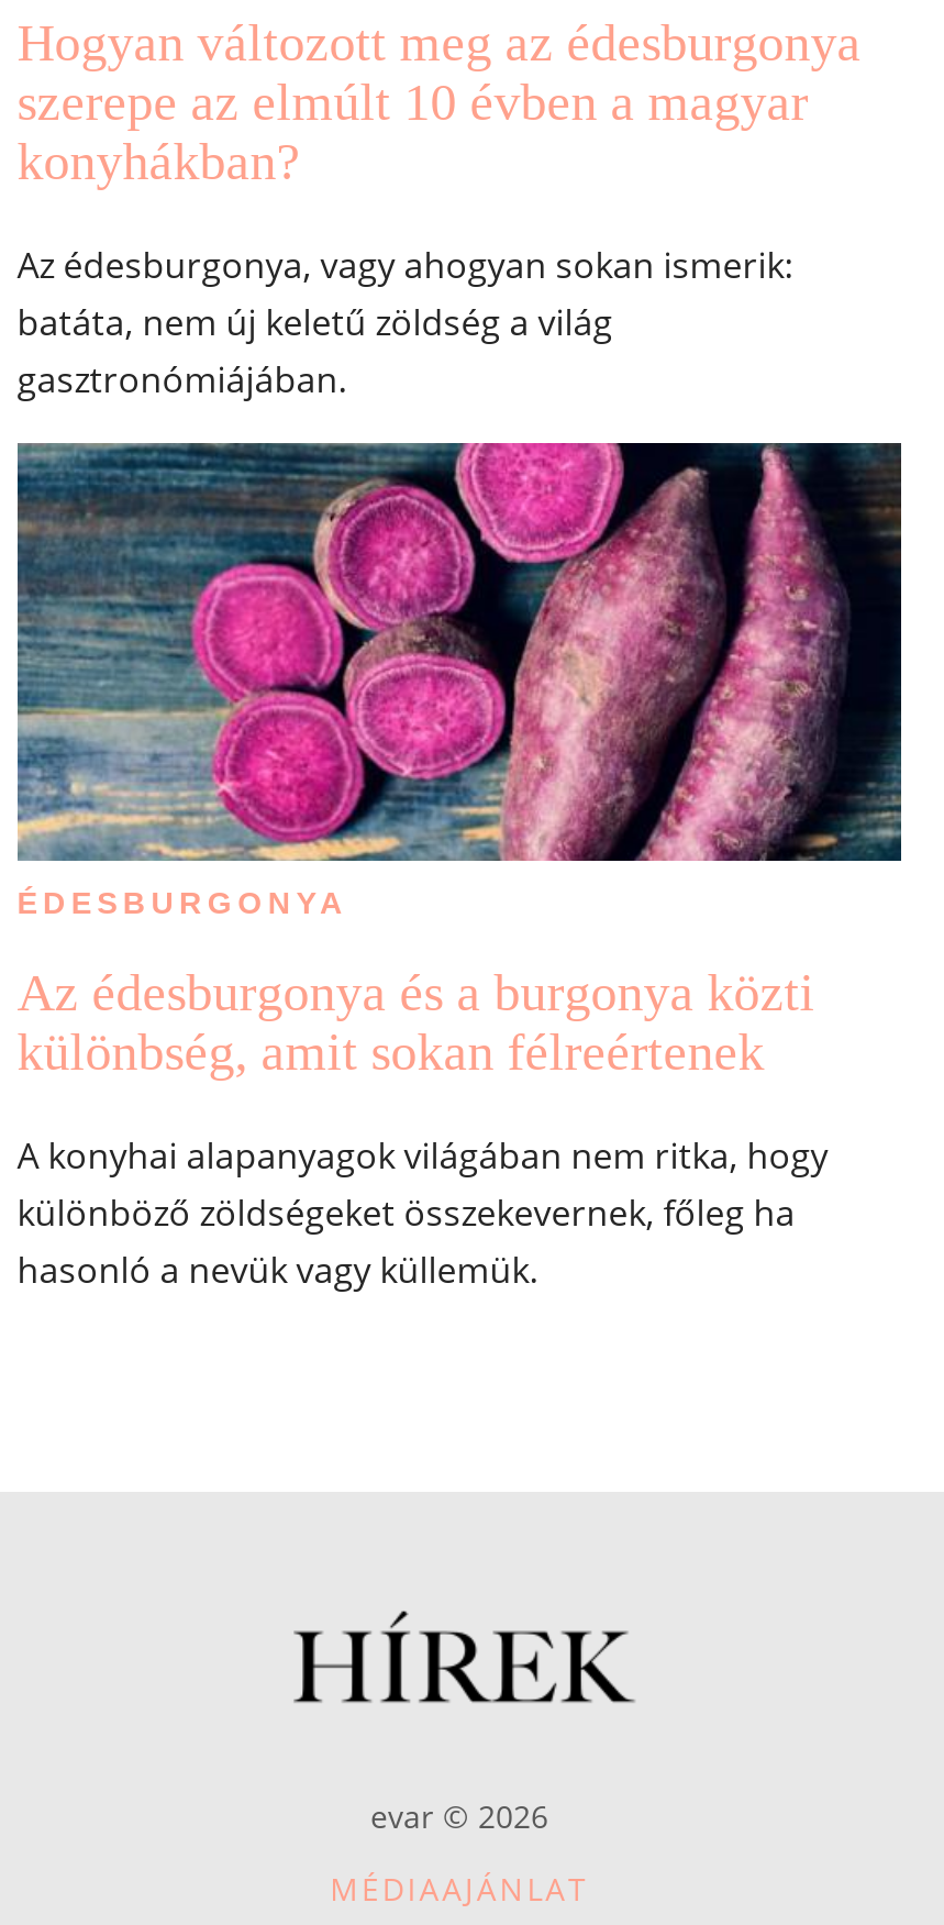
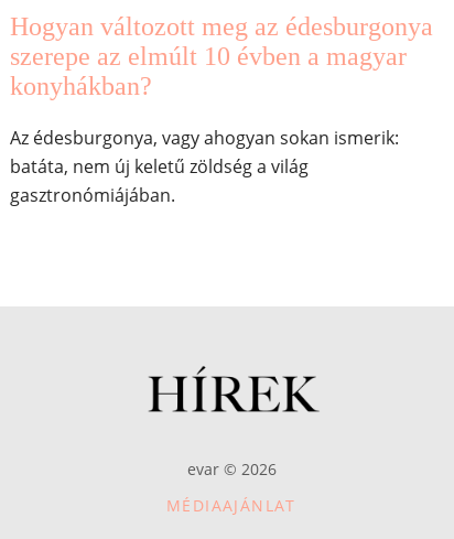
[15,440,903,1293] [image] | ÉDESBURGONYA | Az édesburgonya és a burgonya közti | különbség, amit sokan félreértenek | A konyhai alapanyagok világában nem ritka, hogy | különböző zöldségeket összekevernek, főleg ha | hasonló a nevük vagy küllemük. -> none

